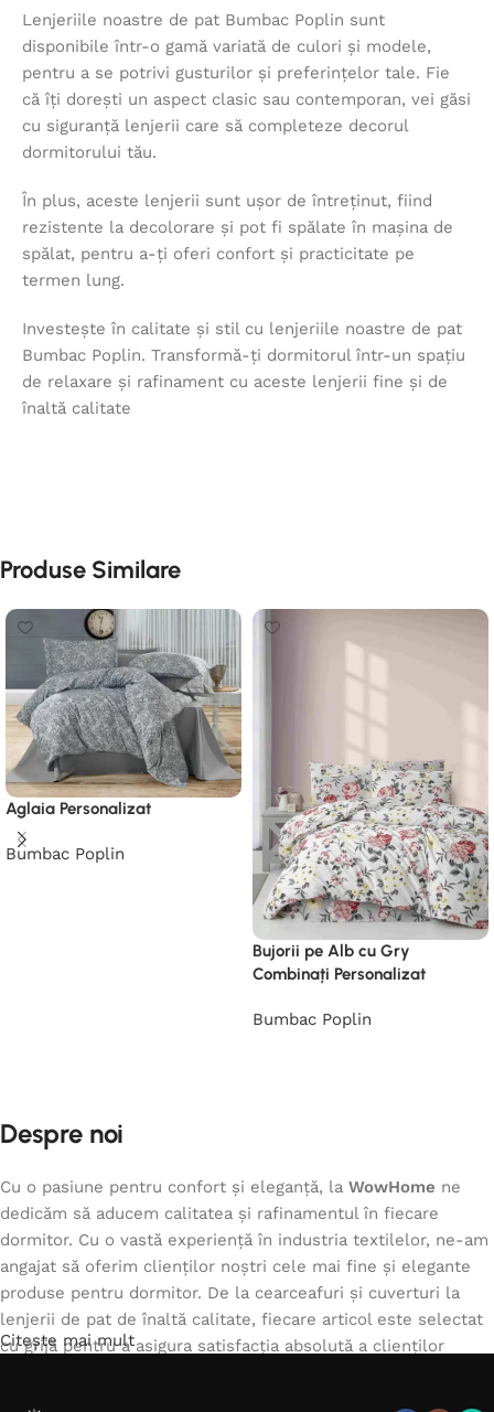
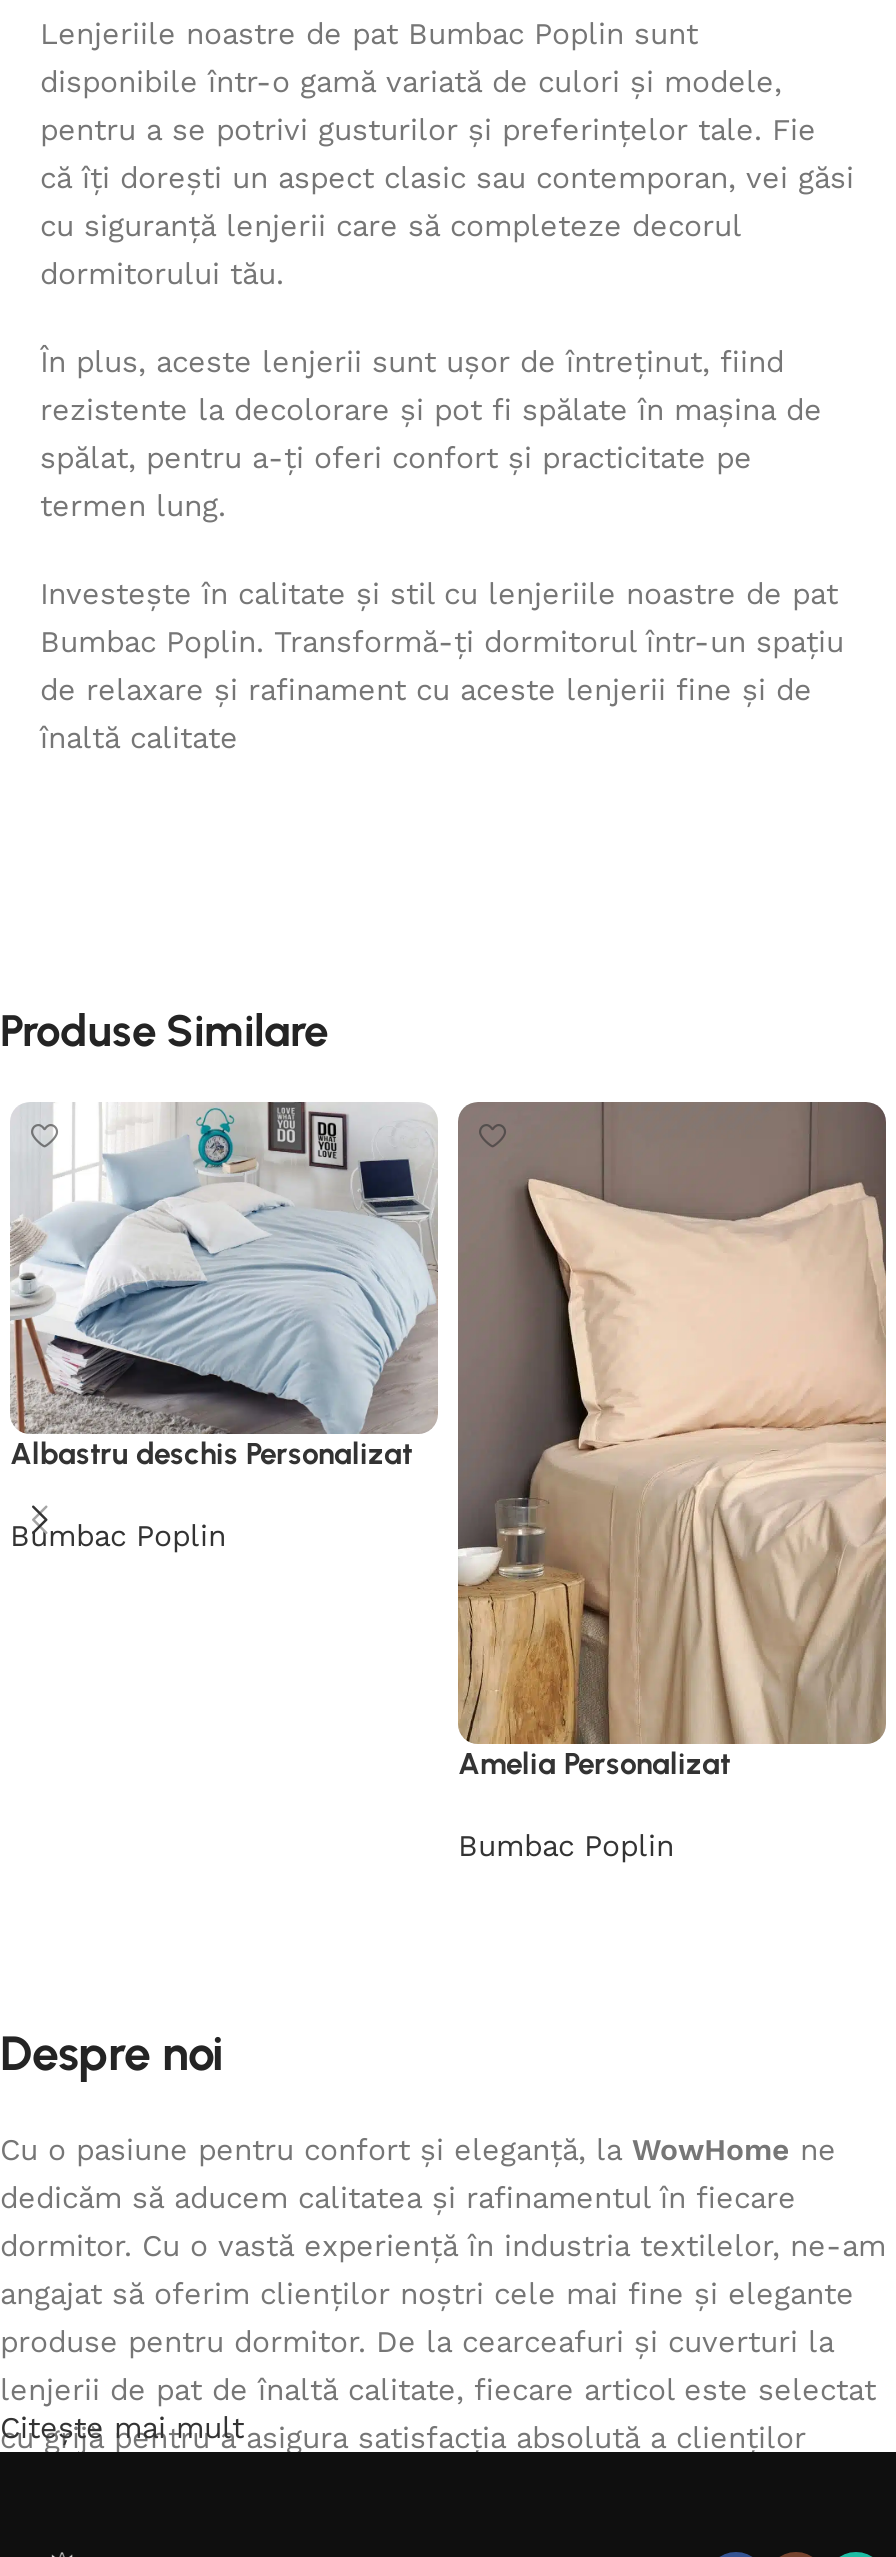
[6,608,241,818] [image] | Aglaia Personalizat -> [10,1102,434,1472] [image] | Albastru deschis Personalizat
[253,609,488,984] [image] | Bujorii pe Alb cu Gry | Combinați Personalizat -> [456,1104,888,1781] [image] | Amelia Personalizat

